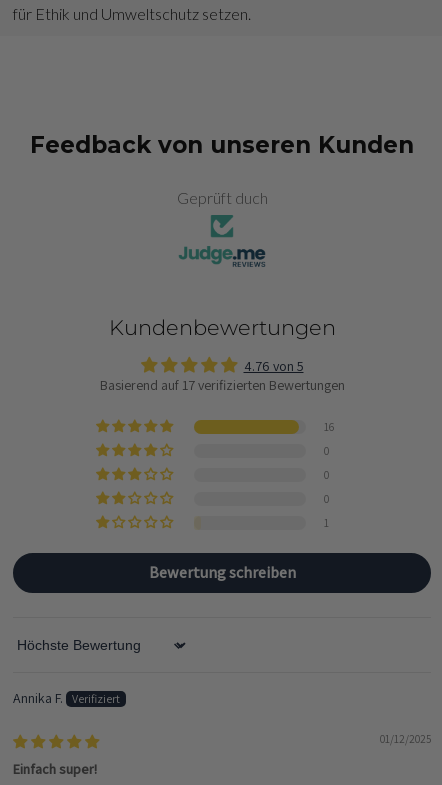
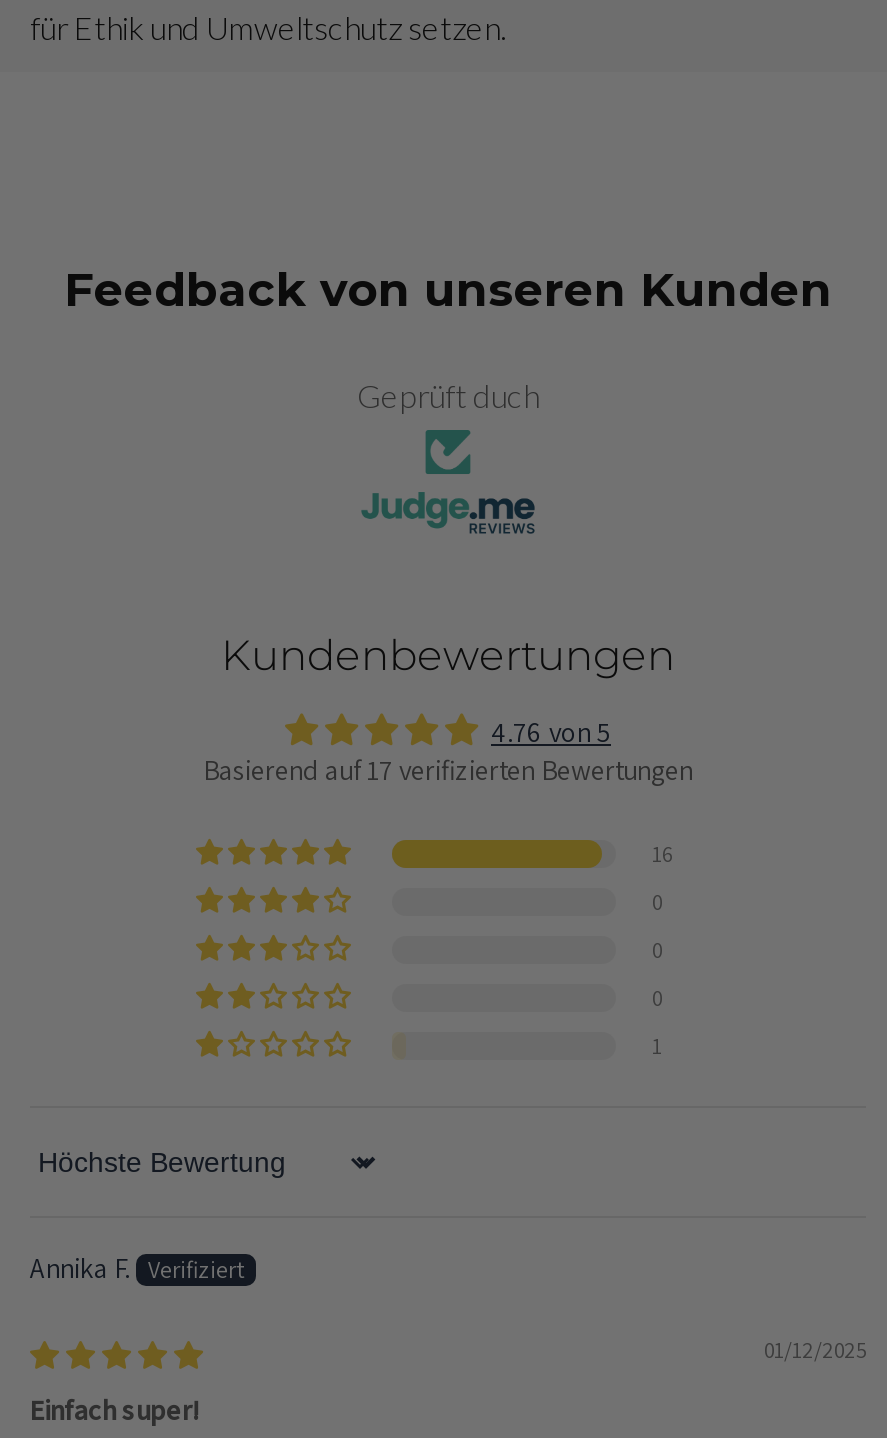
[148,562,295,583] Bewertung schreiben -> none

